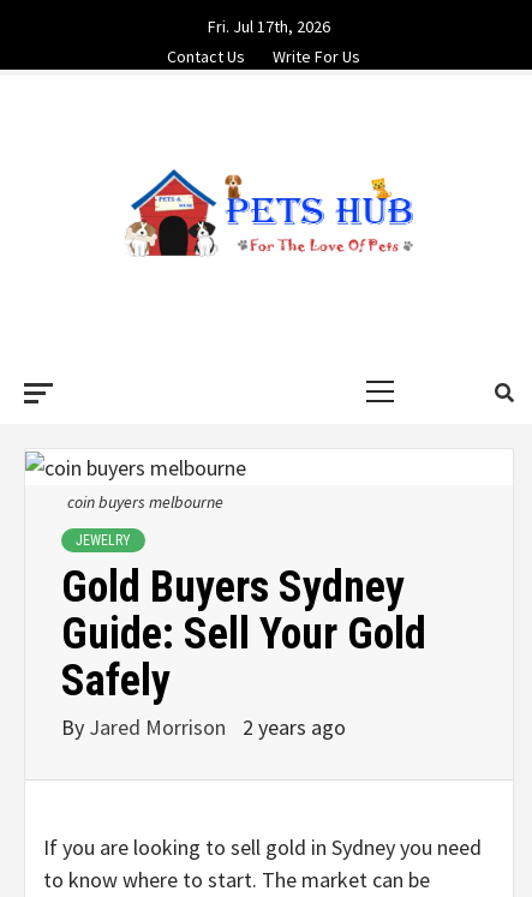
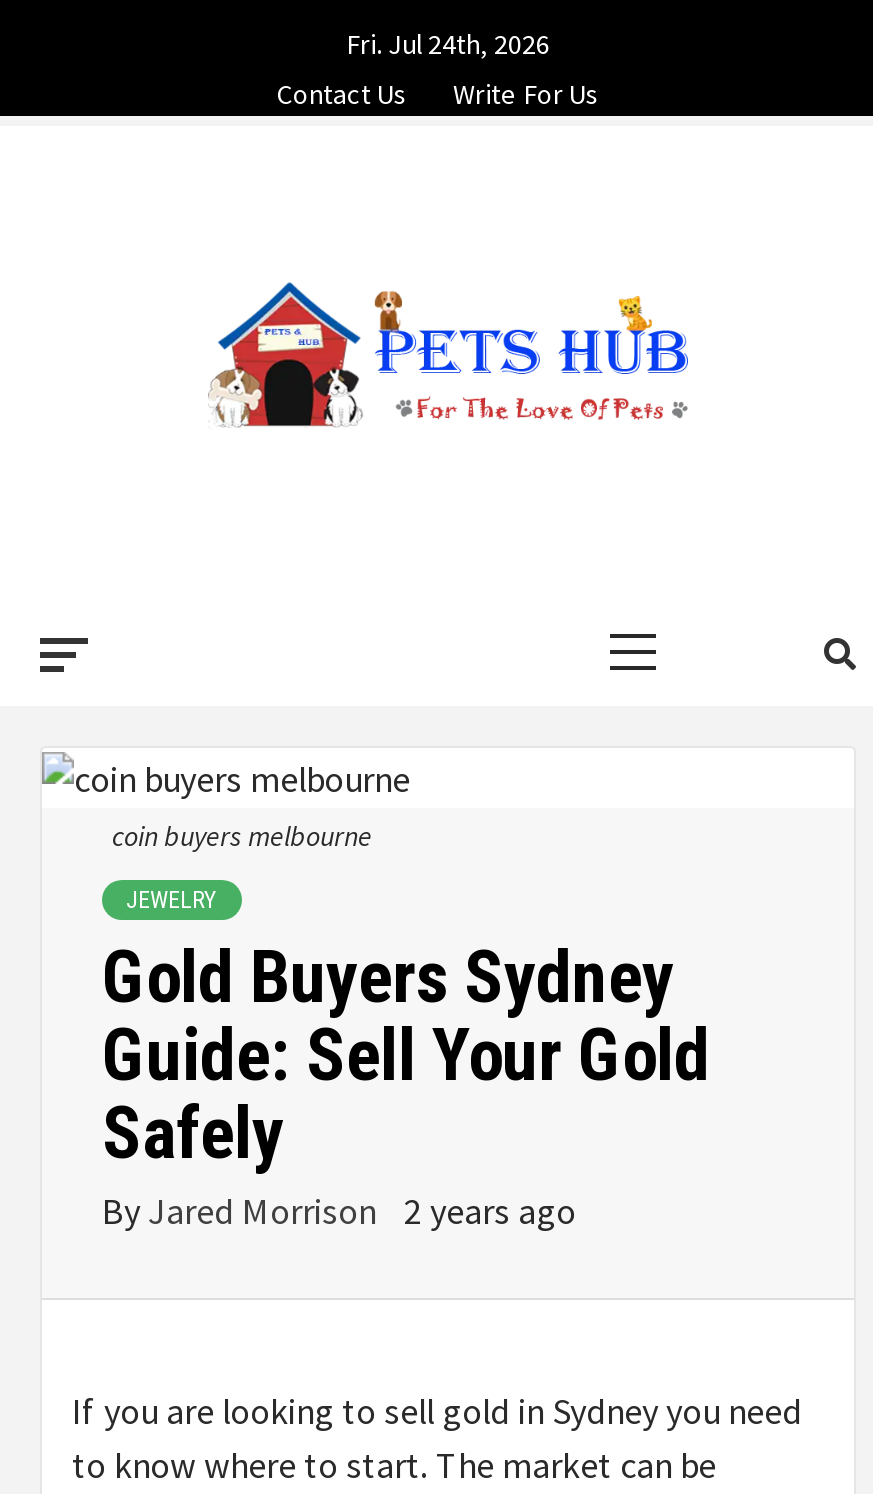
[208,16,330,37] Fri. Jul 17th, 2026 -> [346,26,550,62] Fri. Jul 24th, 2026

